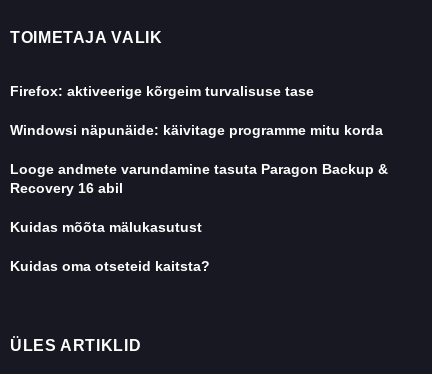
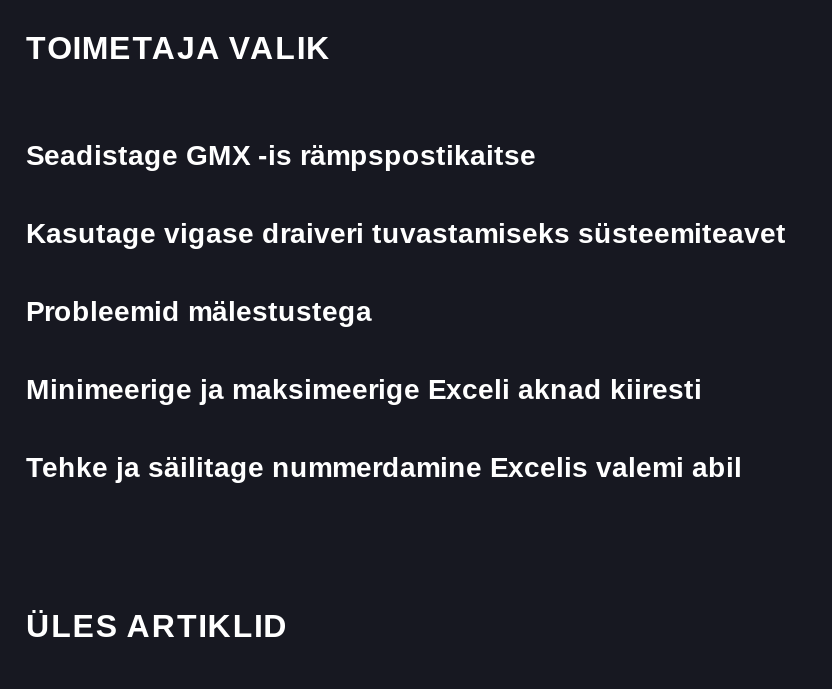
[10,83,314,99] Firefox: aktiveerige kõrgeim turvalisuse tase -> [26,139,536,171] Seadistage GMX -is rämpspostikaitse
[10,122,383,138] Windowsi näpunäide: käivitage programme mitu korda -> [26,217,786,249] Kasutage vigase draiveri tuvastamiseks süsteemiteavet
[10,161,388,196] Looge andmete varundamine tasuta Paragon Backup & | Recovery 16 abil -> [26,295,372,327] Probleemid mälestustega
[10,219,202,235] Kuidas mõõta mälukasutust -> [26,373,702,405] Minimeerige ja maksimeerige Exceli aknad kiiresti
[10,258,210,274] Kuidas oma otseteid kaitsta? -> [26,451,742,483] Tehke ja säilitage nummerdamine Excelis valemi abil

